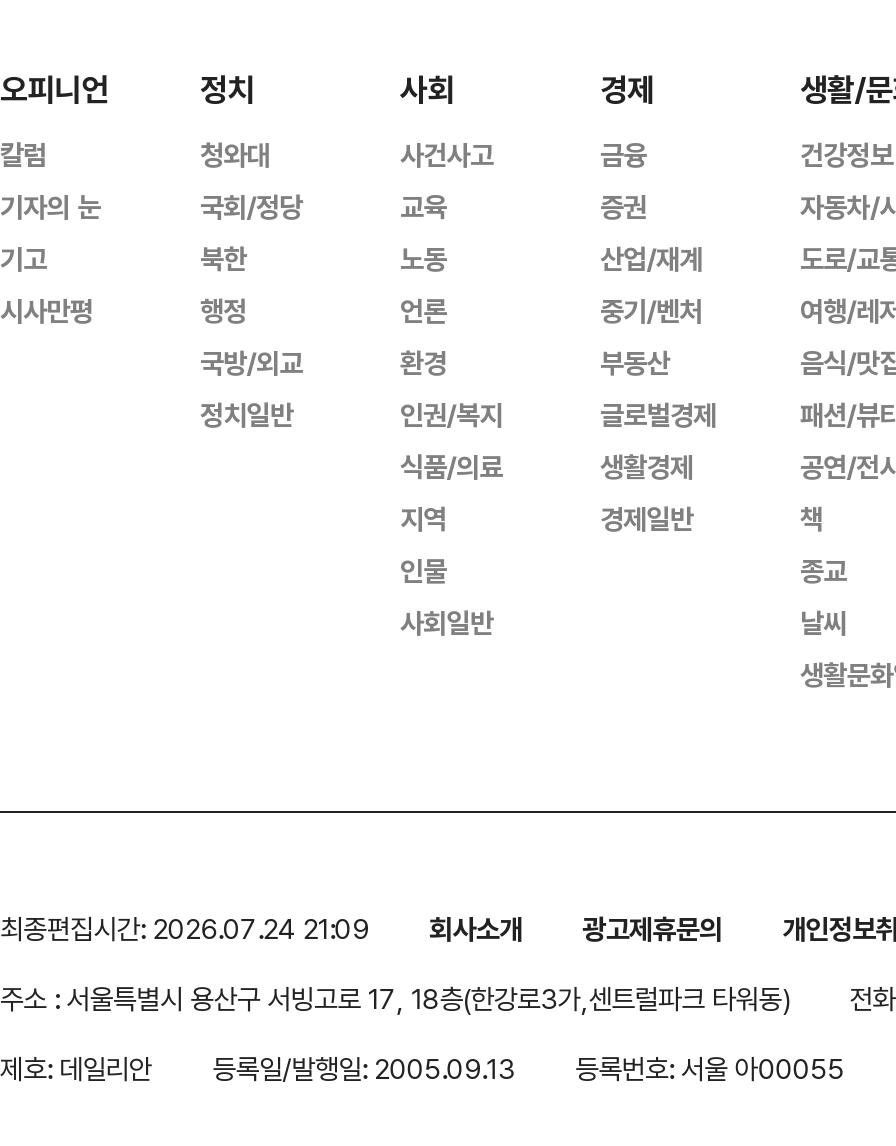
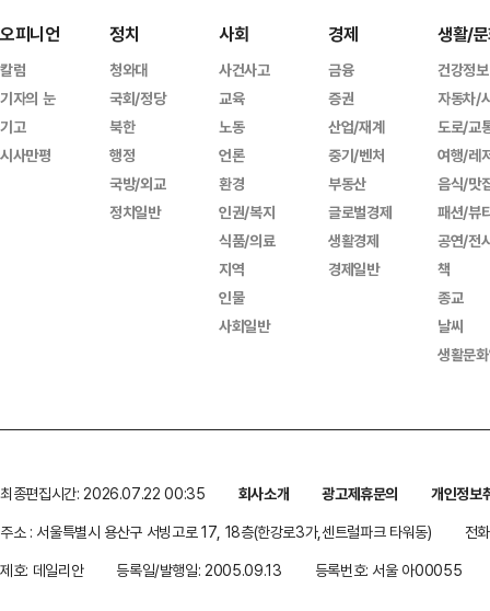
[0,909,369,947] 최종편집시간: 2026.07.24 21:09 -> [0,483,205,504] 최종편집시간: 2026.07.22 00:35

